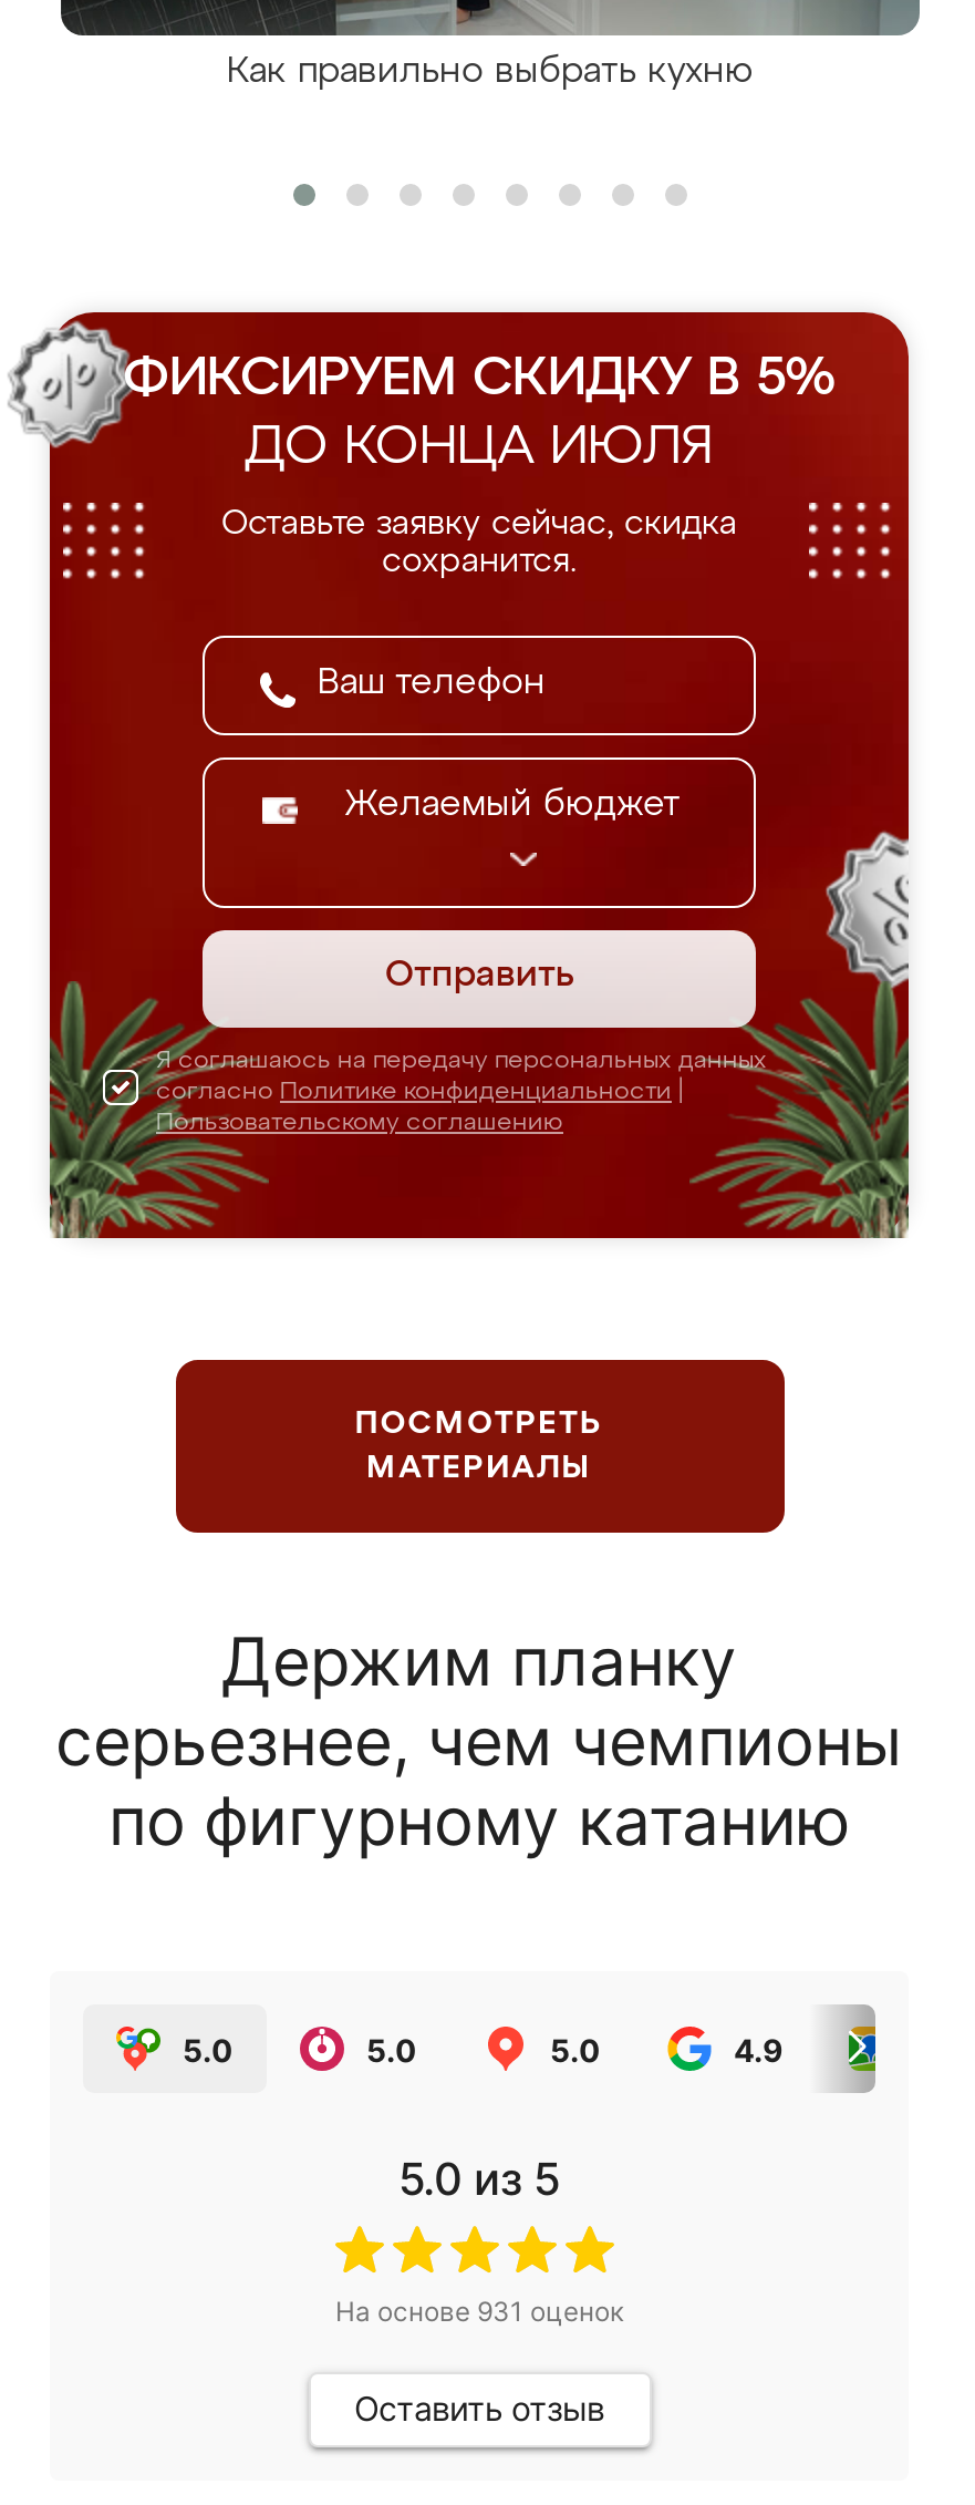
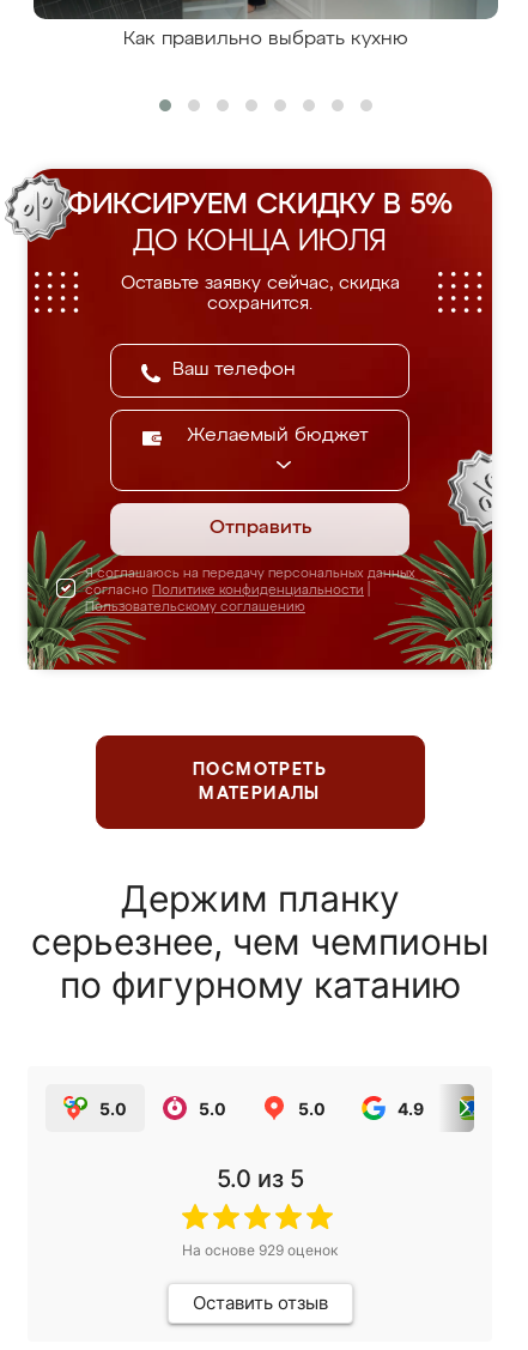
[335,2295,623,2328] На основе 931 оценок -> [182,1241,338,1259] На основе 929 оценок

